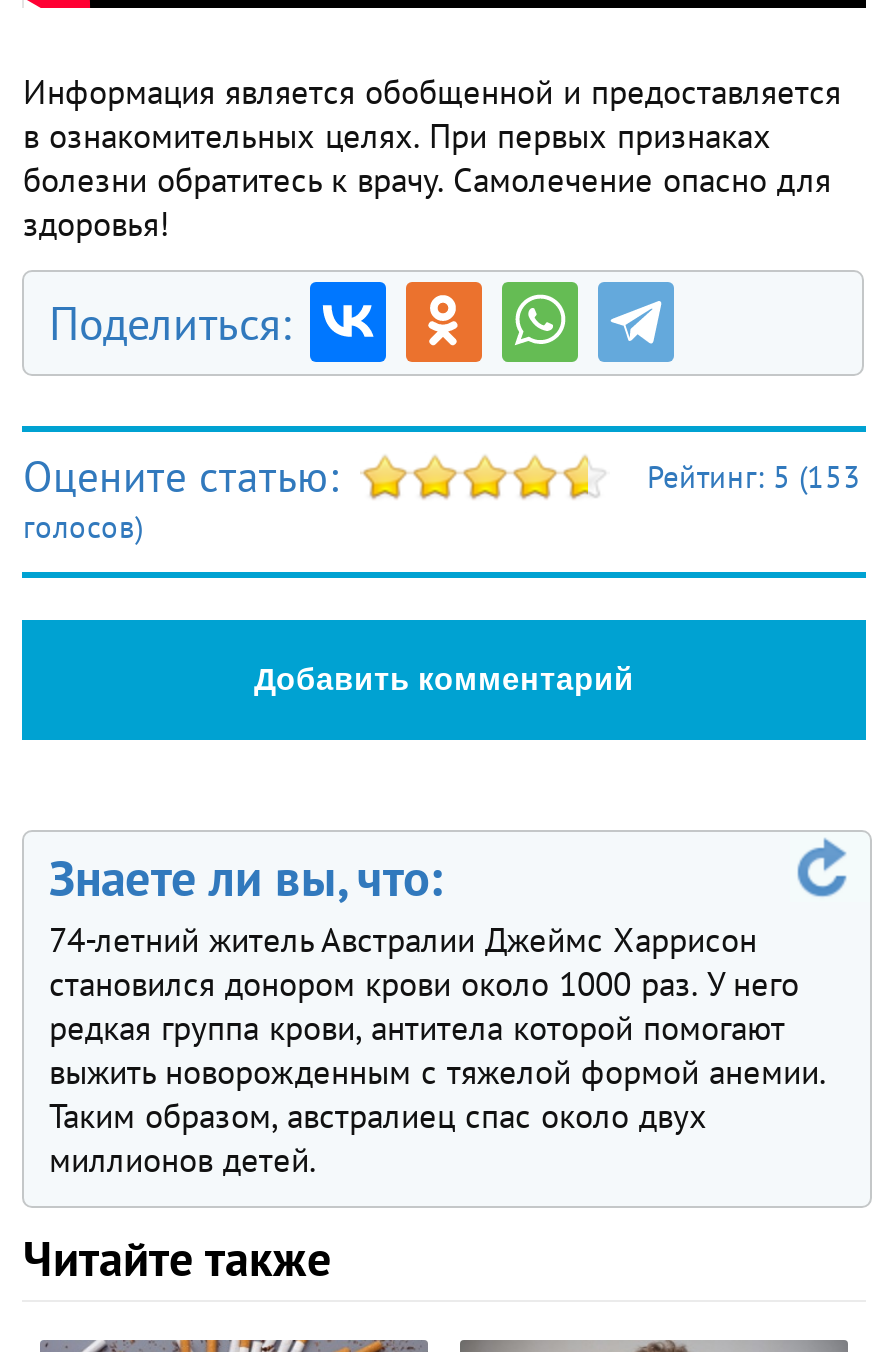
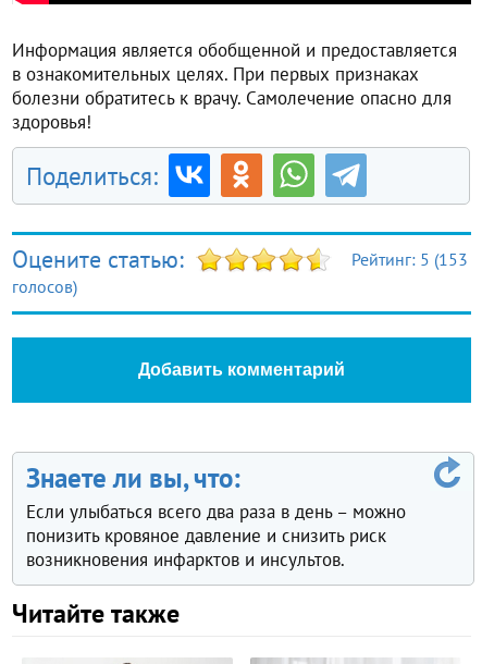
[49,918,825,1182] 74-летний житель Австралии Джеймс Харрисон | становился донором крови около 1000 раз. У него | редкая группа крови, антитела которой помогают | выжить новорожденным с тяжелой формой анемии. | Таким образом, австралиец спас около двух | миллионов детей. -> [27,500,406,572] Если улыбаться всего два раза в день – можно | понизить кровяное давление и снизить риск | возникновения инфарктов и инсультов.

